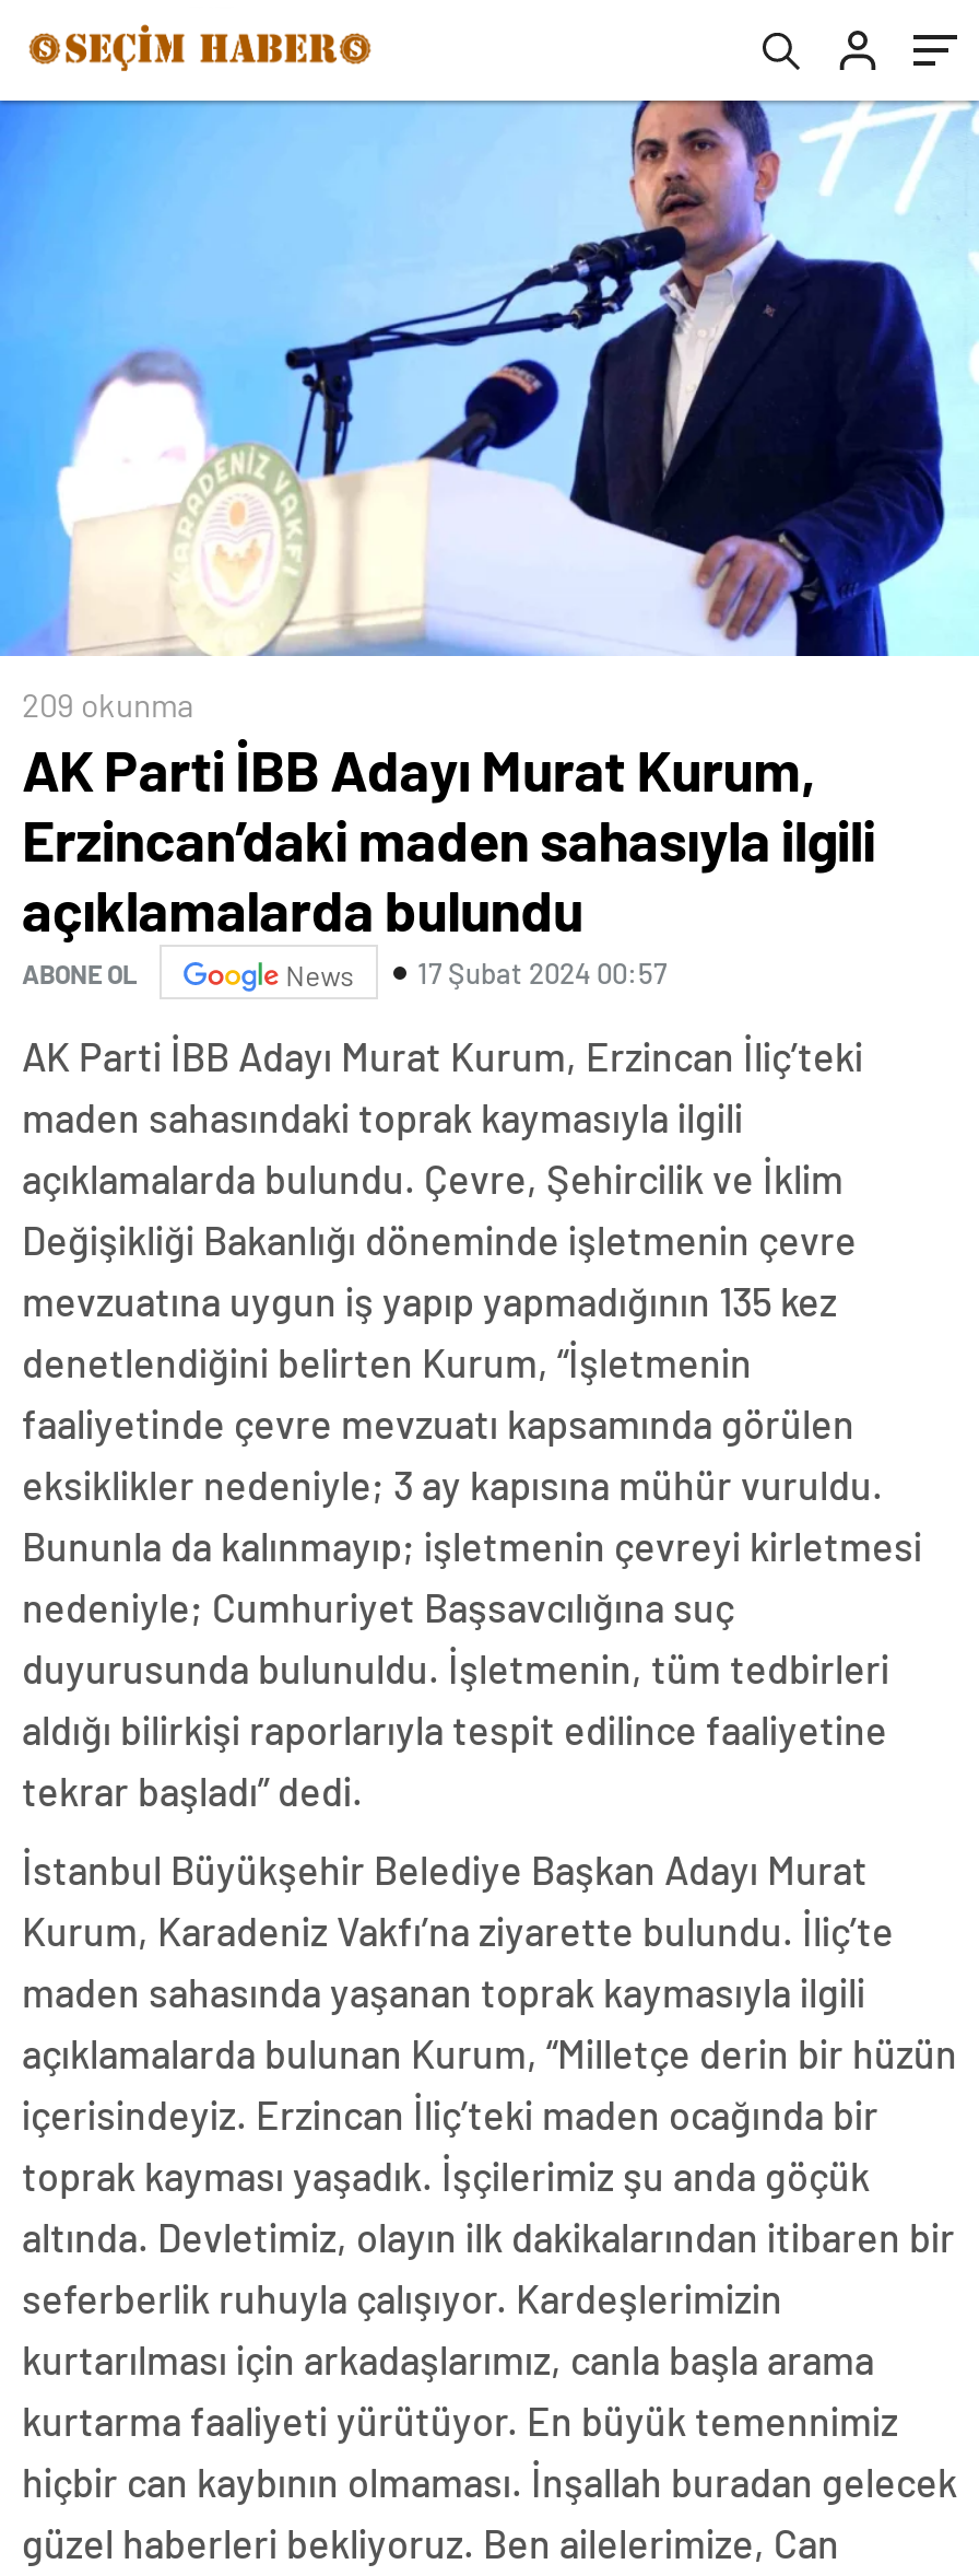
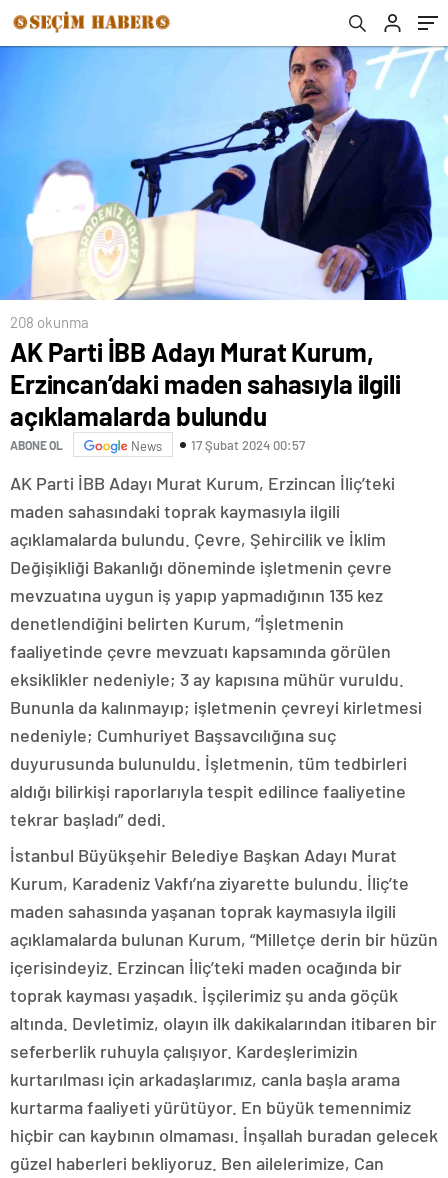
[22,685,194,724] 209 okunma -> [10,313,89,331] 208 okunma

